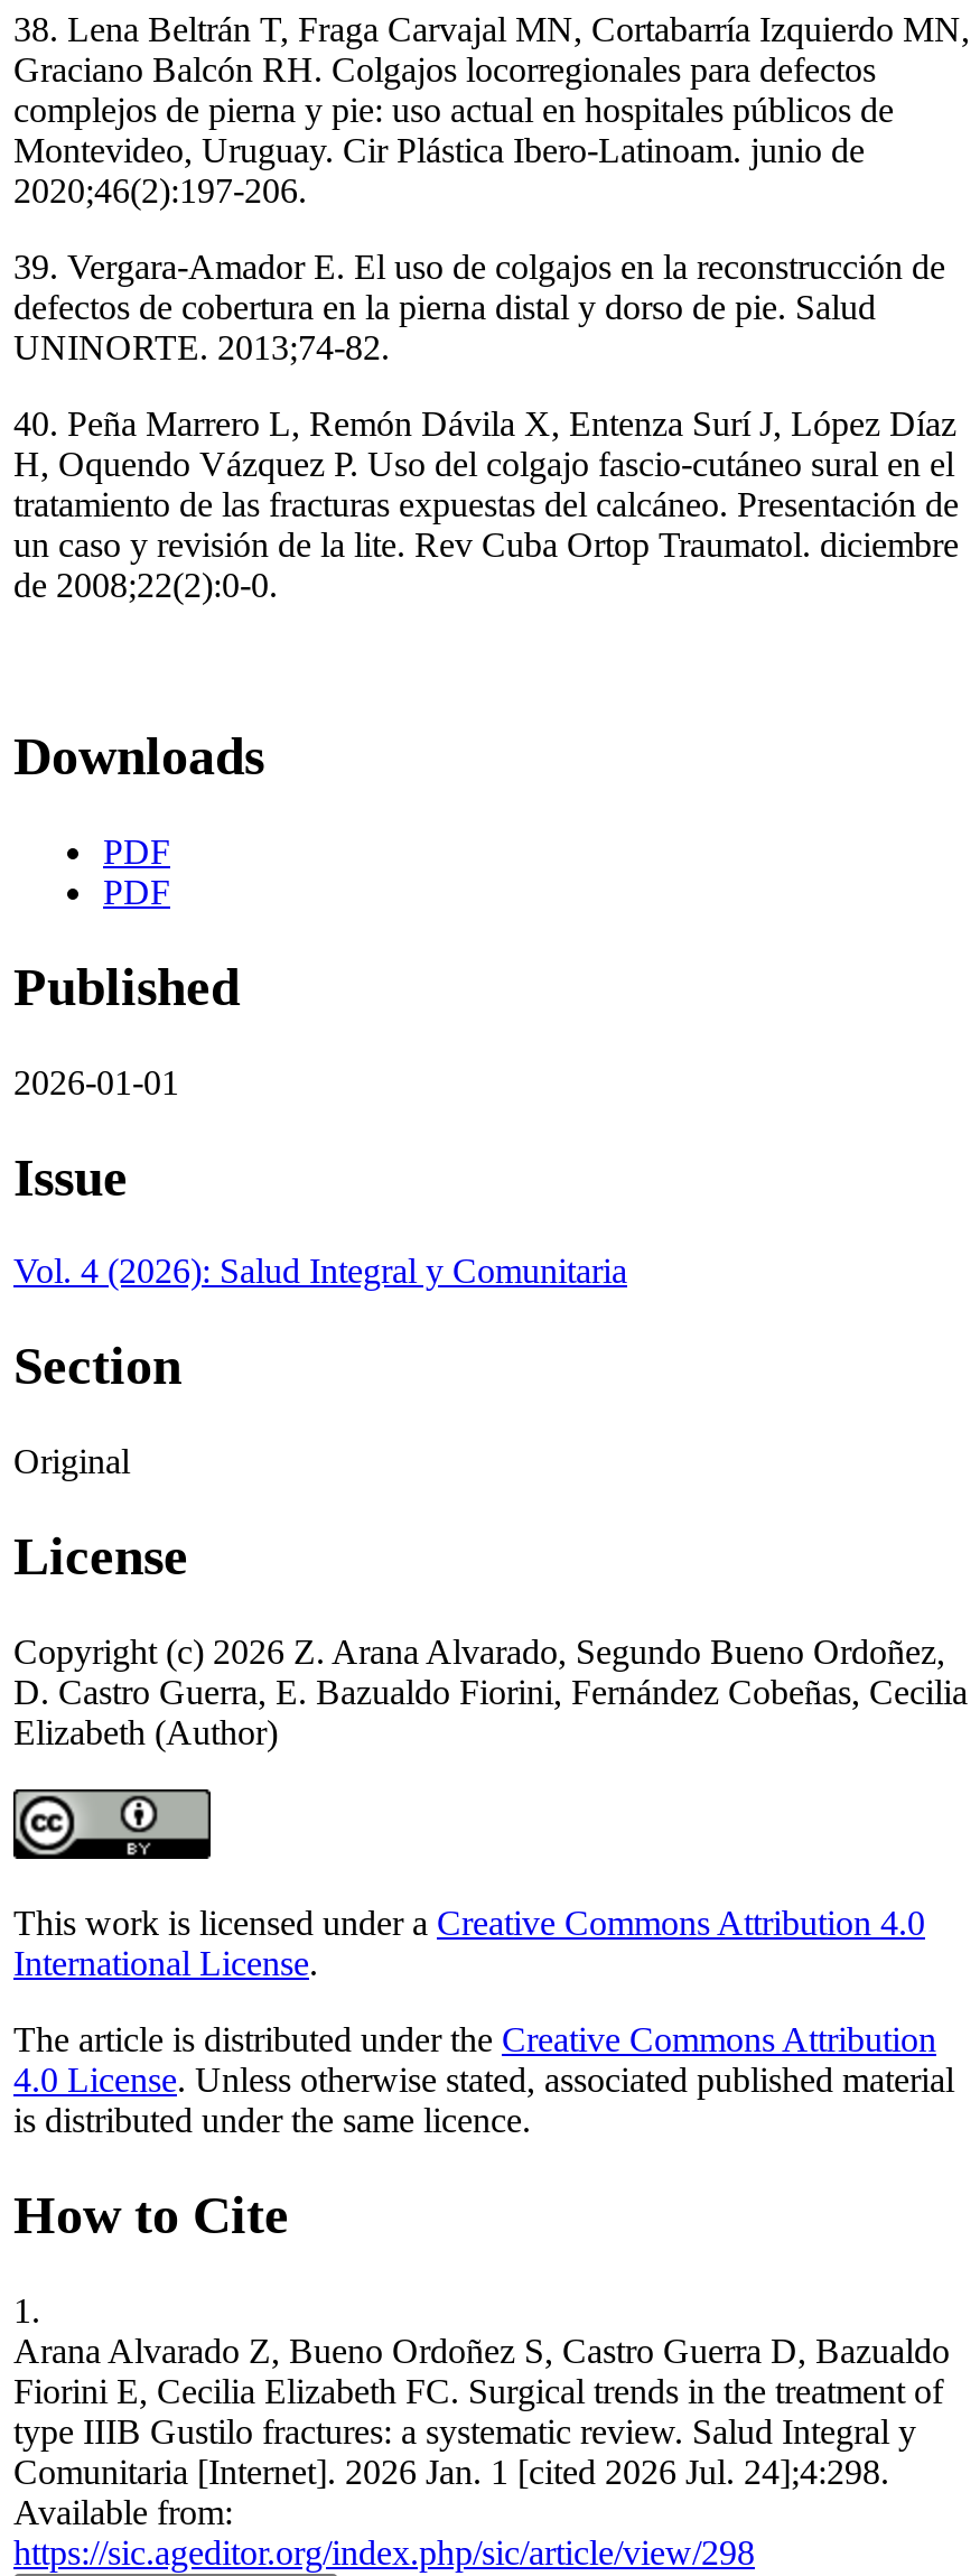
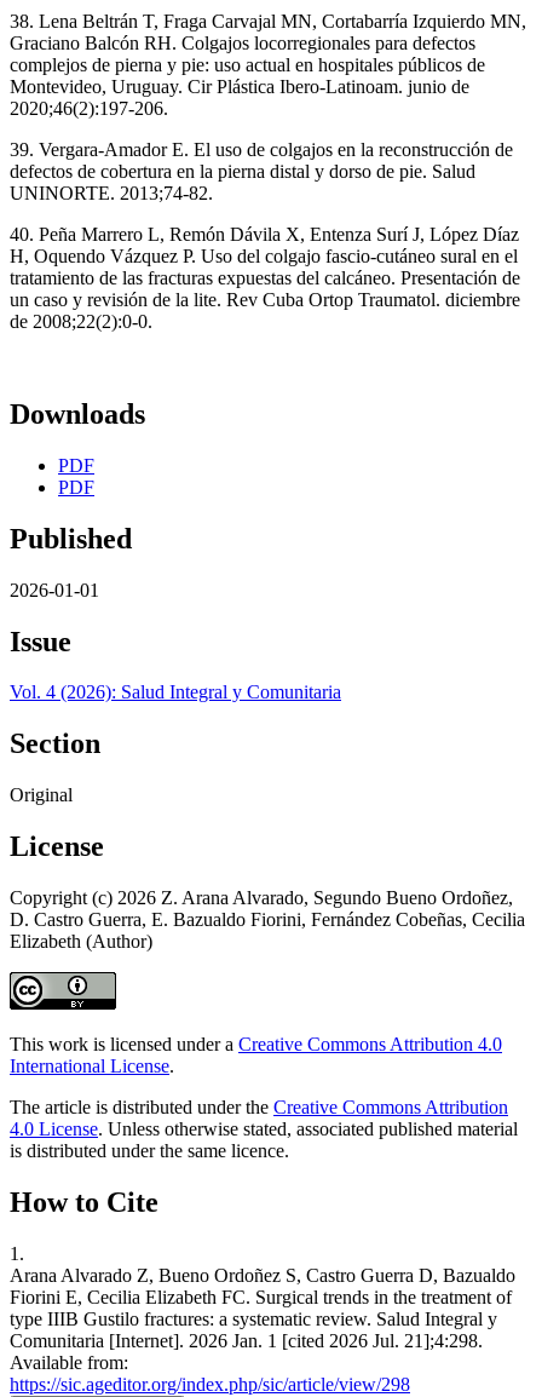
[13,2452,889,2490] Comunitaria [Internet]. 2026 Jan. 1 [cited 2026 Jul. 24];4:298. -> [10,1330,483,1351] Comunitaria [Internet]. 2026 Jan. 1 [cited 2026 Jul. 21];4:298.

